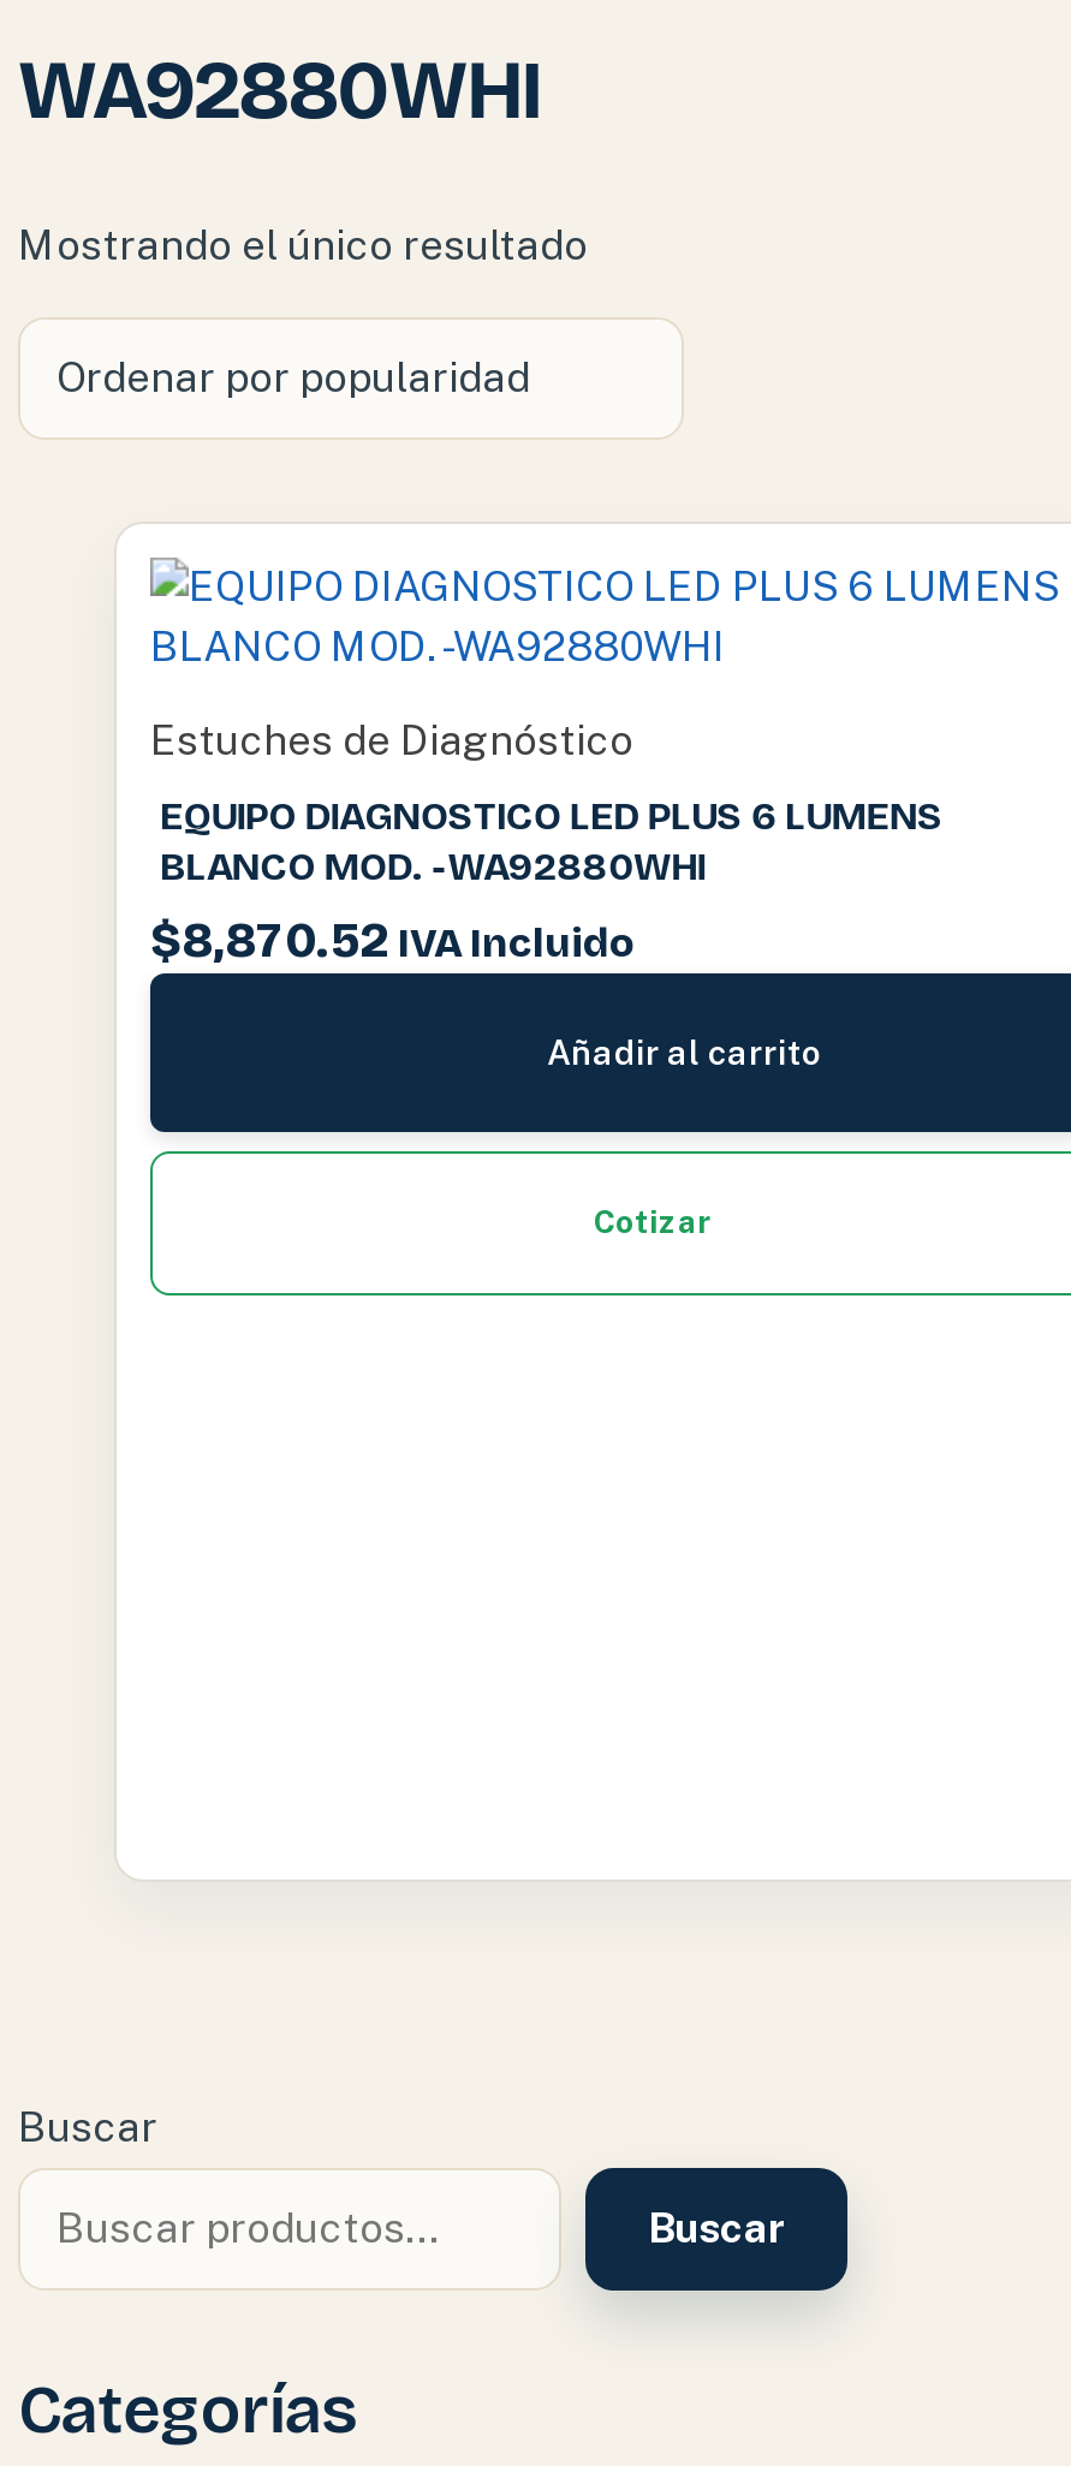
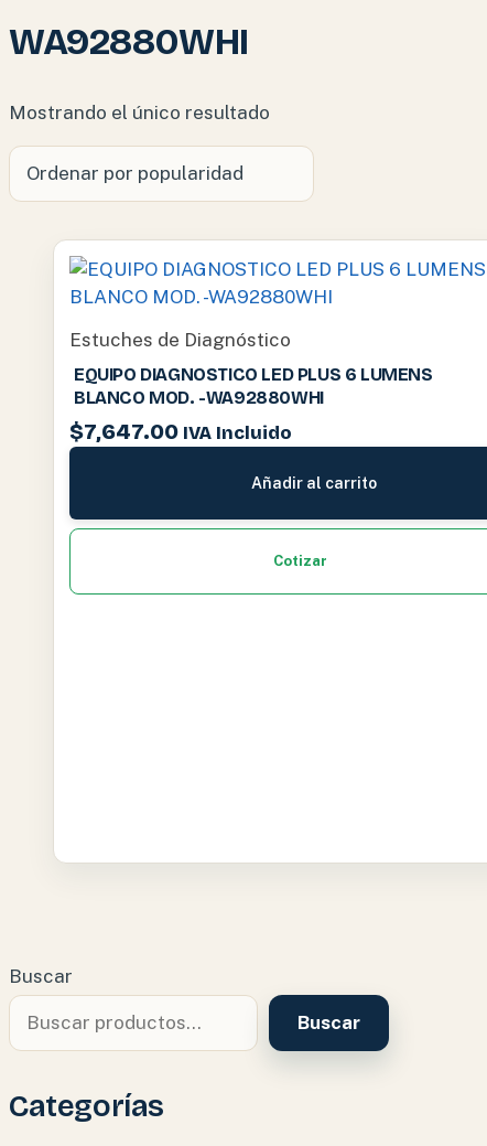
[150,910,636,967] $8,870.52 IVA Incluido -> [69,417,292,444] $7,647.00 IVA Incluido

